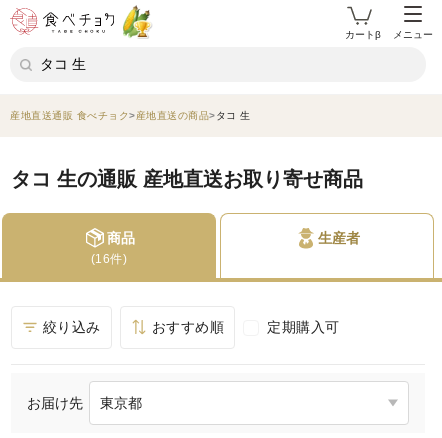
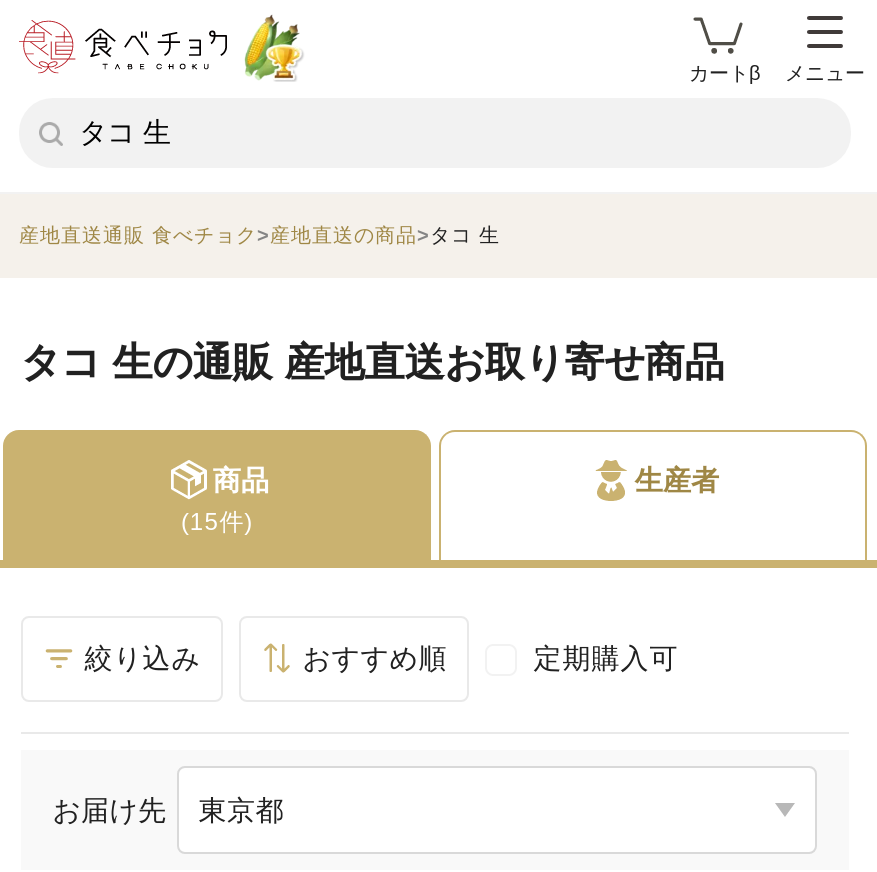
[91,252,127,266] (16件) -> [181,508,253,536] (15件)

